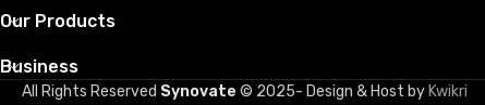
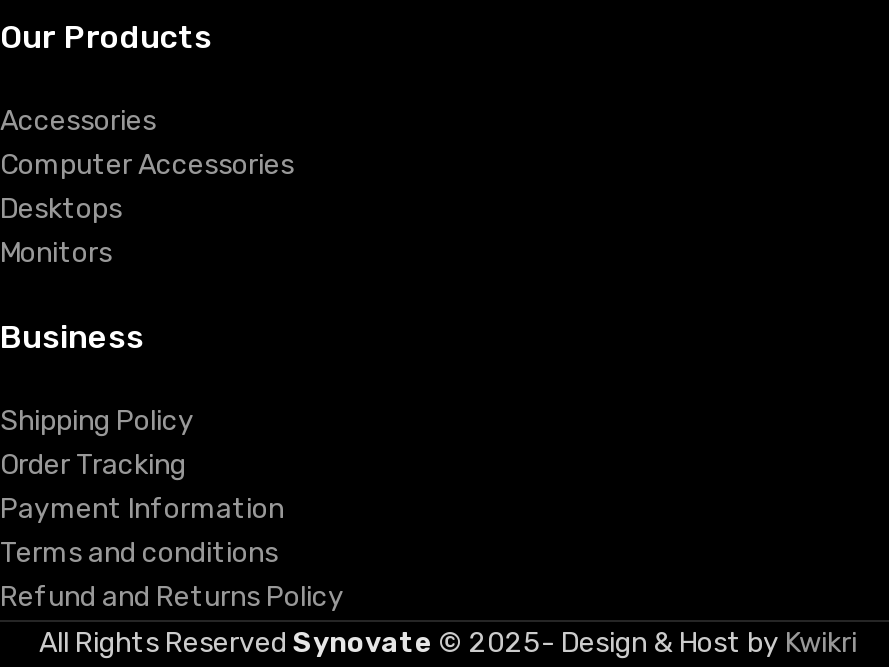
none -> [0,104,294,270] Accessories | Computer Accessories | Desktops | Monitors
none -> [0,404,344,614] Shipping Policy | Order Tracking | Payment Information | Terms and conditions | Refund and Returns Policy

